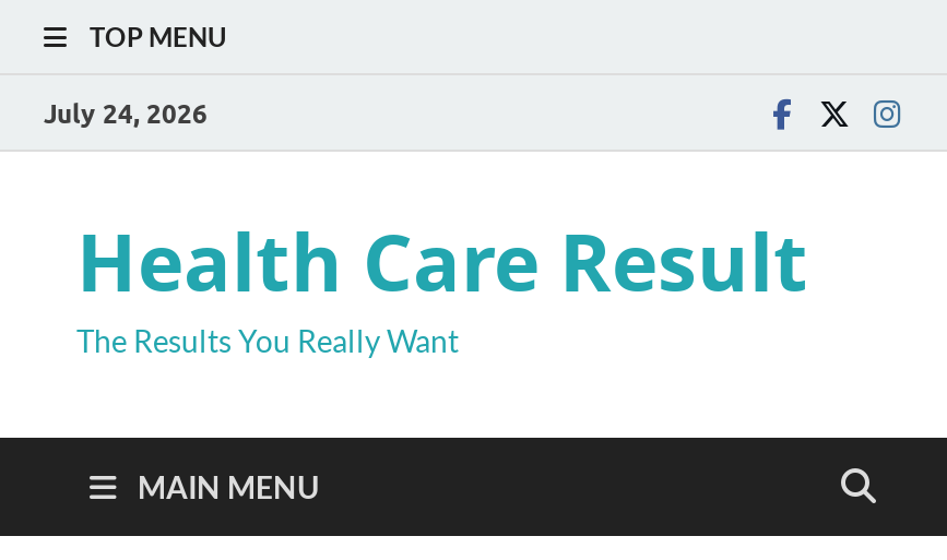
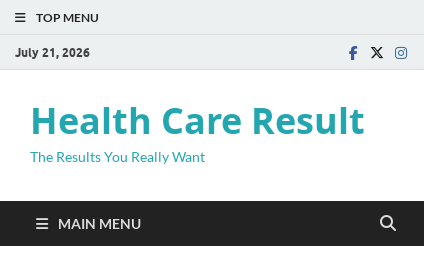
[44,96,208,129] July 24, 2026 -> [15,44,90,59] July 21, 2026

